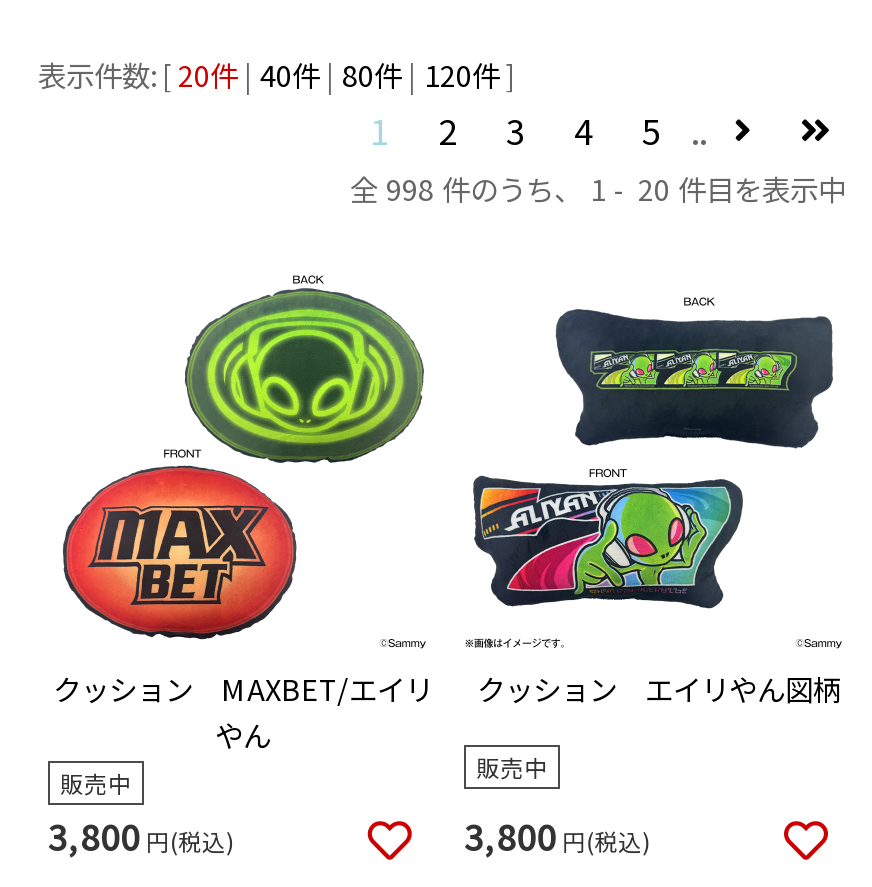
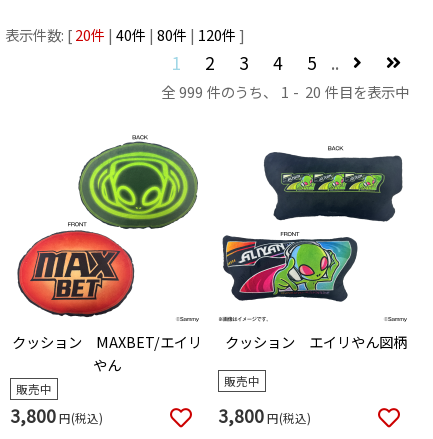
[386,167,434,209] 998 -> [179,81,203,102] 999

